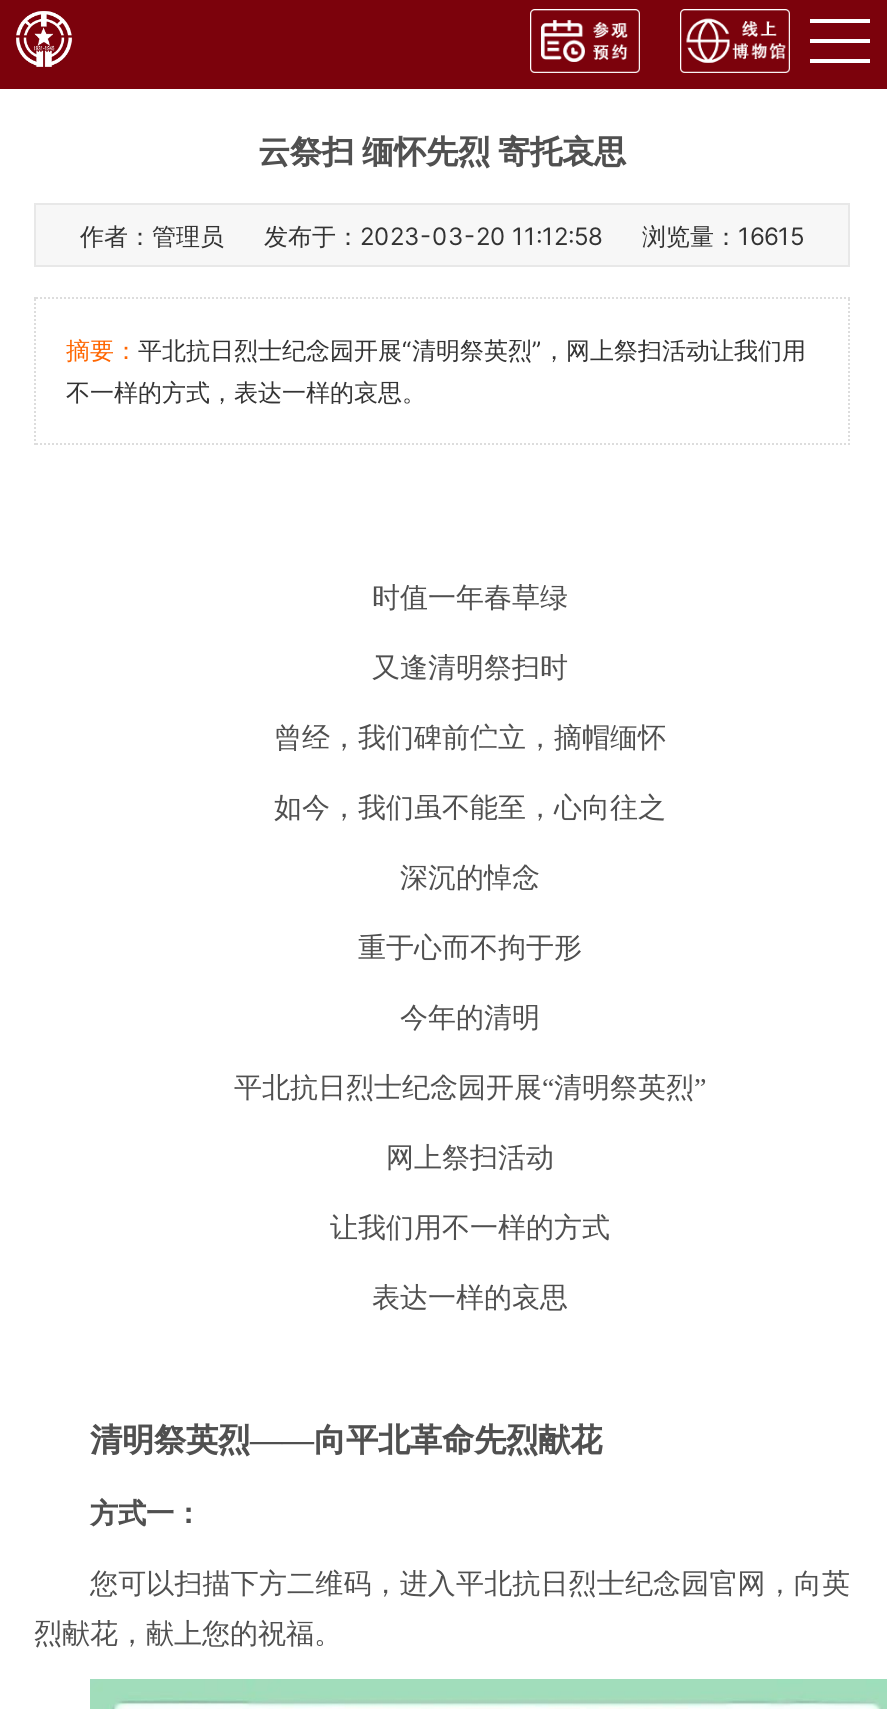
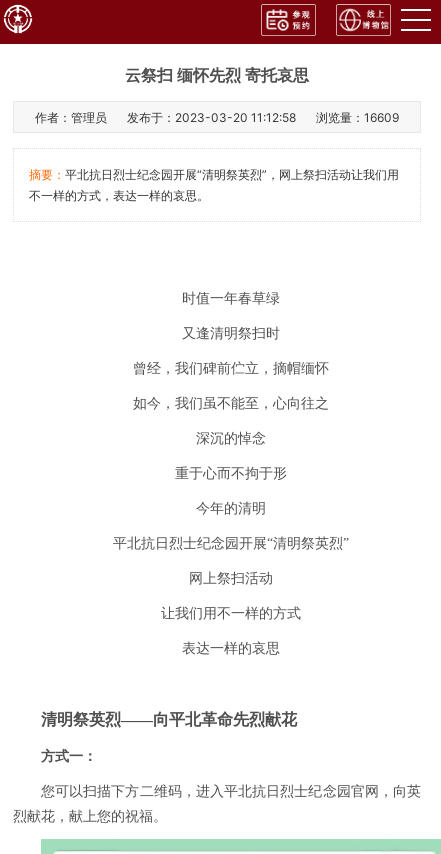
[80,221,804,251] 作者：管理员 发布于：2023-03-20 11:12:58 浏览量：16615 -> [35,110,399,125] 作者：管理员 发布于：2023-03-20 11:12:58 浏览量：16609

